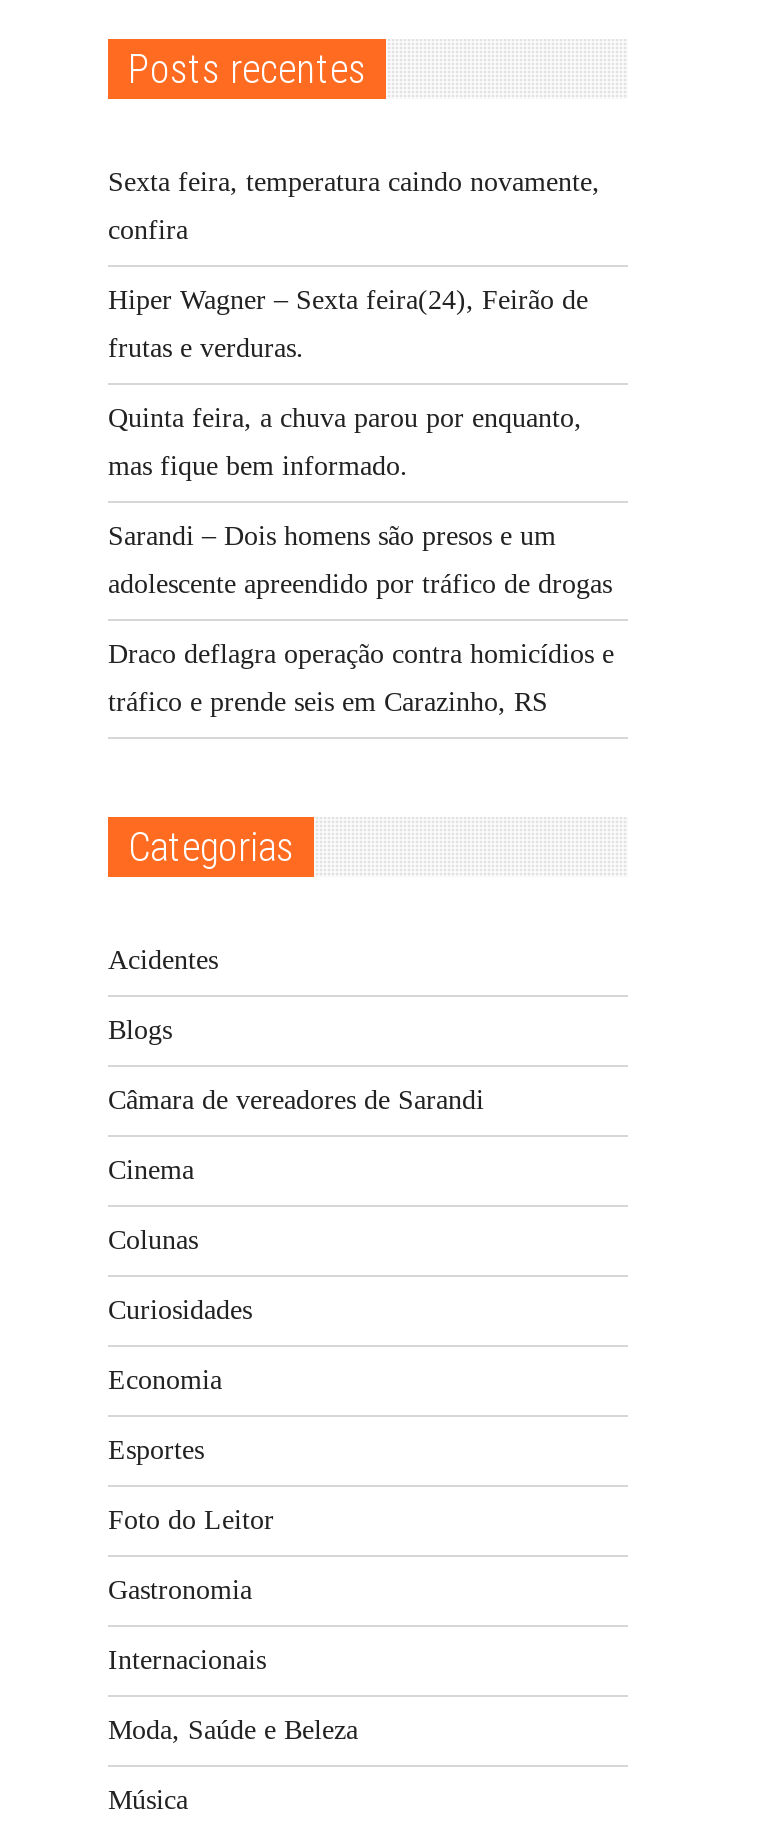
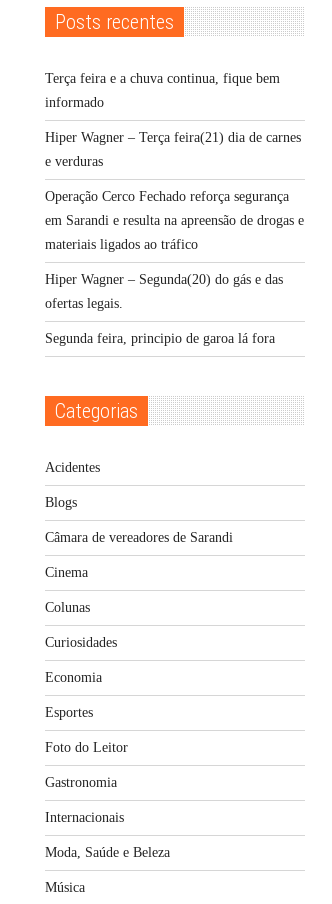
[108,168,600,198] Sexta feira, temperatura caindo novamente, -> [45,71,280,86] Terça feira e a chuva continua, fique bem
[108,216,188,246] confira -> [45,95,104,110] informado
[108,286,588,316] Hiper Wagner – Sexta feira(24), Feirão de -> [45,130,301,145] Hiper Wagner – Terça feira(21) dia de carnes
[108,334,304,364] frutas e verduras. -> [45,154,103,169] e verduras
[108,404,582,434] Quinta feira, a chuva parou por enquanto, -> [45,189,289,204] Operação Cerco Fechado reforça segurança
[108,452,408,482] mas fique bem informado. -> [45,213,304,228] em Sarandi e resulta na apreensão de drogas e
[108,522,556,552] Sarandi – Dois homens são presos e um -> [45,237,198,252] materiais ligados ao tráfico
[108,570,612,600] adolescente apreendido por tráfico de drogas -> [45,272,283,287] Hiper Wagner – Segunda(20) do gás e das
[108,640,614,670] Draco deflagra operação contra homicídios e -> [45,296,123,311] ofertas legais.
[108,688,548,718] tráfico e prende seis em Carazinho, RS -> [45,331,275,346] Segunda feira, principio de garoa lá fora

